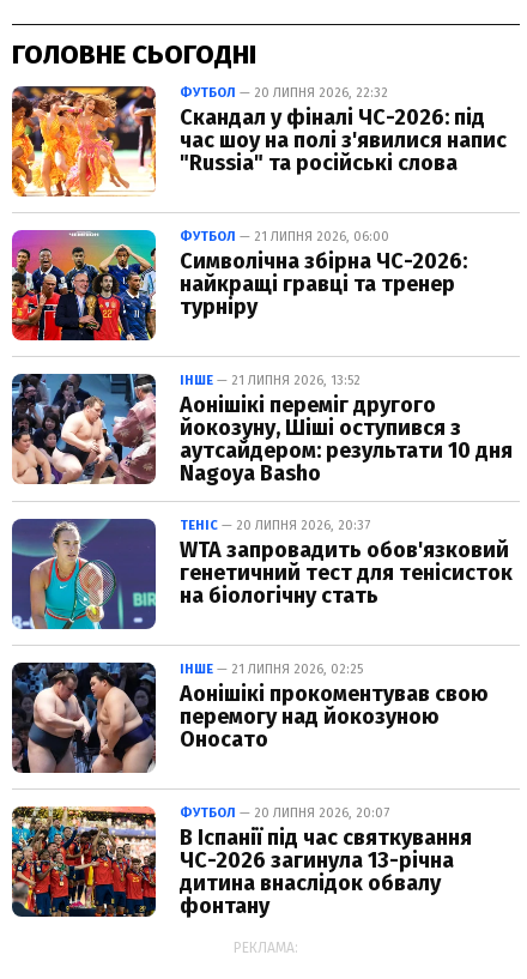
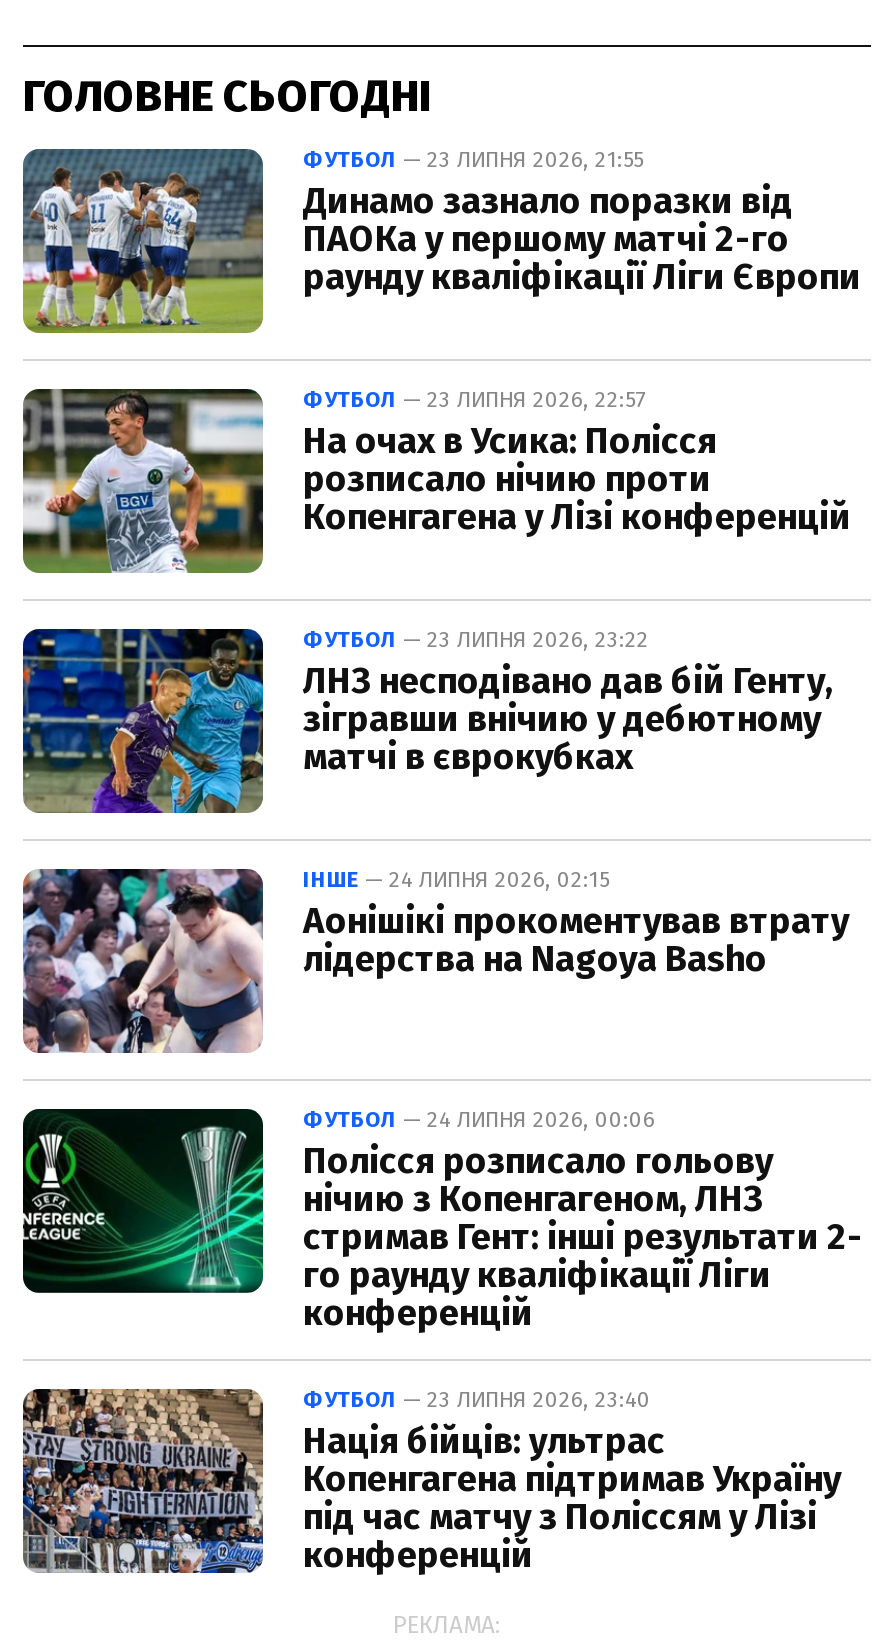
[11,85,507,197] [image] | ФУТБОЛ — 20 ЛИПНЯ 2026, 22:32 | Скандал у фіналі ЧС-2026: під | час шоу на полі з'явилися напис | "Russia" та російські слова -> [21,146,861,335] [image] | ФУТБОЛ — 23 ЛИПНЯ 2026, 21:55 | Динамо зазнало поразки від | ПАОКа у першому матчі 2-го | раунду кваліфікації Ліги Європи
[11,229,467,342] [image] | ФУТБОЛ — 21 ЛИПНЯ 2026, 06:00 | Символічна збірна ЧС-2026: | найкращі гравці та тренер | турніру -> [21,386,851,575] [image] | ФУТБОЛ — 23 ЛИПНЯ 2026, 22:57 | На очах в Усика: Полісся | розписало нічию проти | Копенгагена у Лізі конференцій
[11,372,513,486] [image] | ІНШЕ — 21 ЛИПНЯ 2026, 13:52 | Аонішікі переміг другого | йокозуну, Шіші оступився з | аутсайдером: результати 10 дня | Nagoya Basho -> [23,626,833,815] [image] | ФУТБОЛ — 23 ЛИПНЯ 2026, 23:22 | ЛНЗ несподівано дав бій Генту, | зігравши внічию у дебютному | матчі в єврокубках
[11,517,513,630] [image] | ТЕНІС — 20 ЛИПНЯ 2026, 20:37 | WTA запровадить обов'язковий | генетичний тест для тенісисток | на біологічну стать -> [23,866,849,1055] [image] | ІНШЕ — 24 ЛИПНЯ 2026, 02:15 | Аонішікі прокоментував втрату | лідерства на Nagoya Basho
[11,661,489,774] [image] | ІНШЕ — 21 ЛИПНЯ 2026, 02:25 | Аонішікі прокоментував свою | перемогу над йокозуною | Оносато -> [23,1106,863,1334] [image] | ФУТБОЛ — 24 ЛИПНЯ 2026, 00:06 | Полісся розписало гольову | нічию з Копенгагеном, ЛНЗ | стримав Гент: інші результати 2- | го раунду кваліфікації Ліги | конференцій
[11,805,472,919] [image] | ФУТБОЛ — 20 ЛИПНЯ 2026, 20:07 | В Іспанії під час святкування | ЧС-2026 загинула 13-річна | дитина внаслідок обвалу | фонтану -> [21,1386,841,1576] [image] | ФУТБОЛ — 23 ЛИПНЯ 2026, 23:40 | Нація бійців: ультрас | Копенгагена підтримав Україну | під час матчу з Поліссям у Лізі | конференцій

